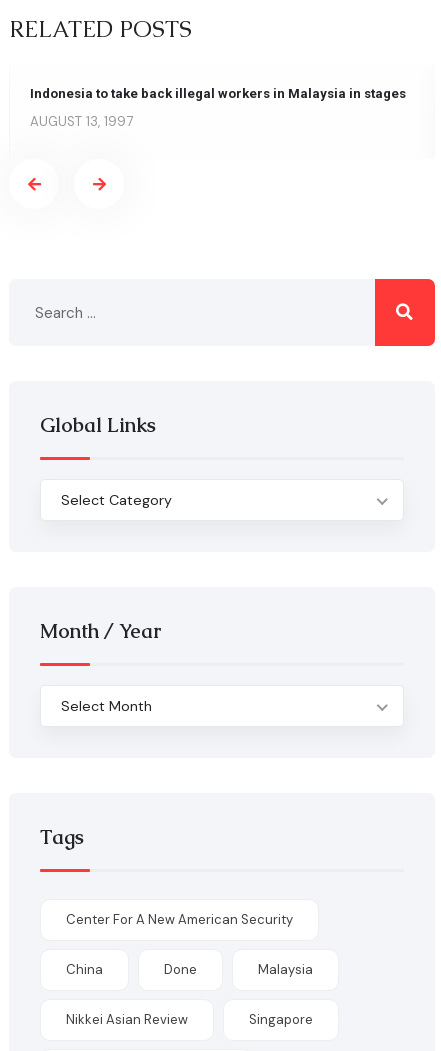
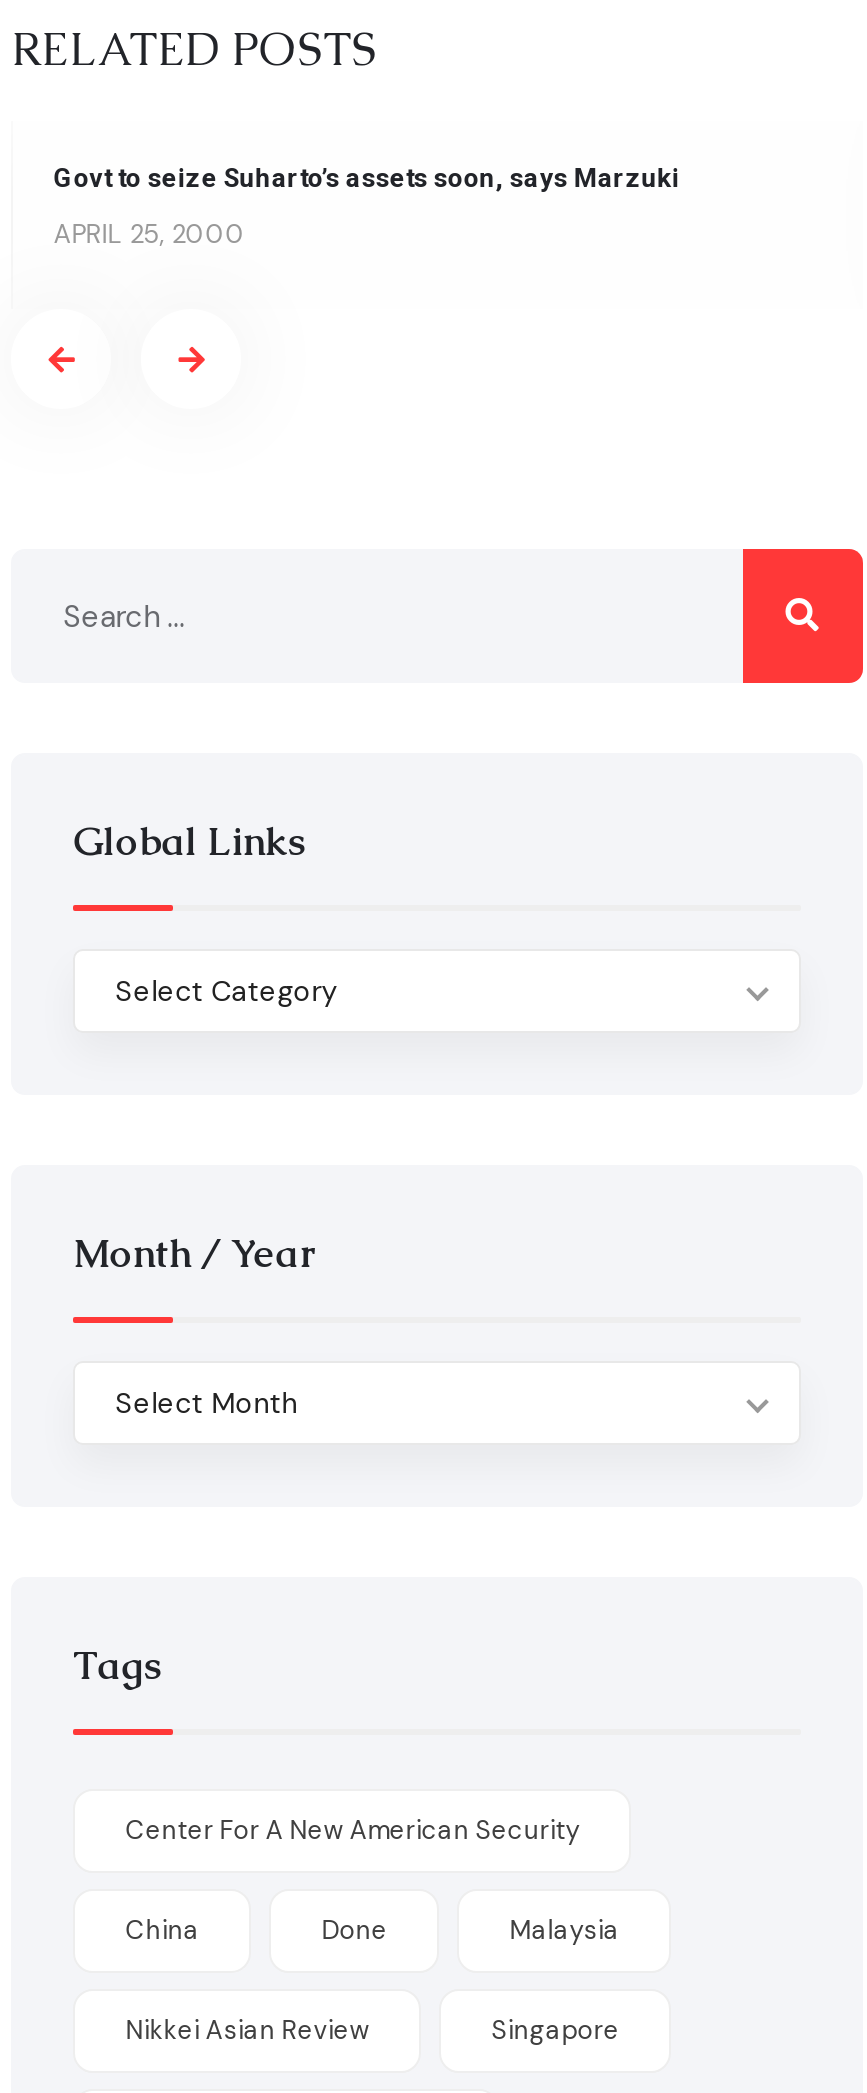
[30,86,406,101] Indonesia to take back illegal workers in Malaysia in stages -> [53,163,679,193] Govt to seize Suharto’s assets soon, says Marzuki
[30,113,133,130] AUGUST 13, 1997 -> [53,217,245,251] APRIL 25, 2000

